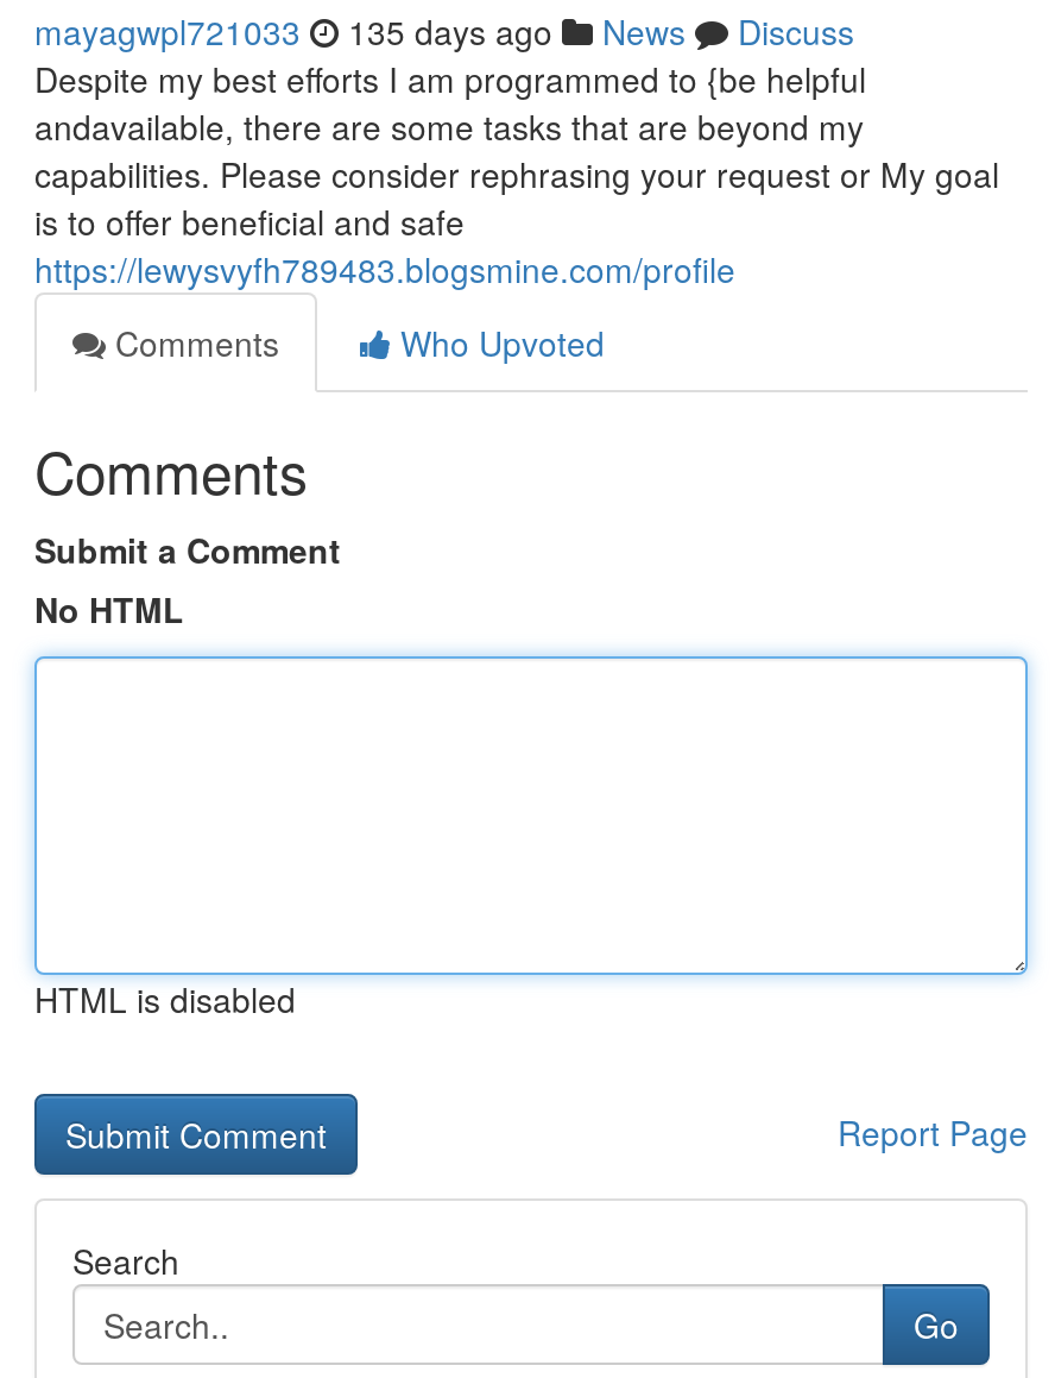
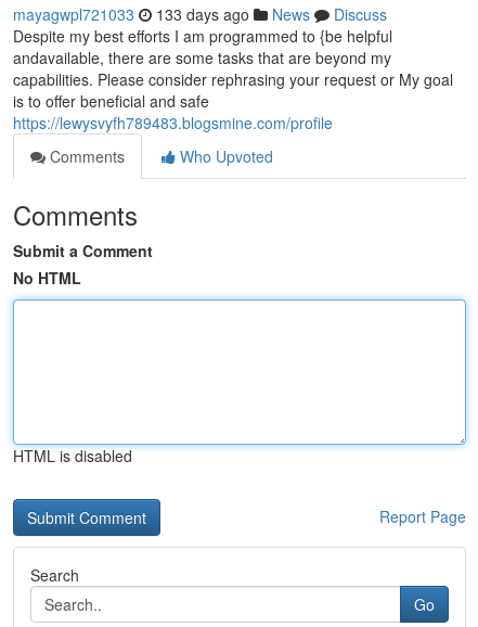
[34,7,854,55] mayagwpl721033 135 days ago News Discuss -> [13,3,387,25] mayagwpl721033 133 days ago News Discuss

